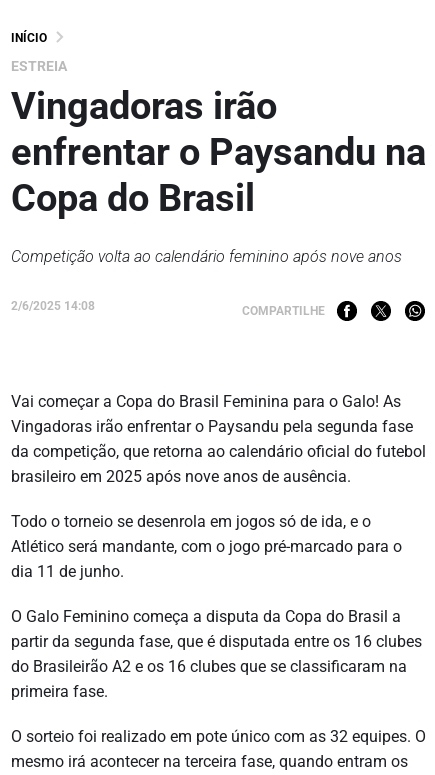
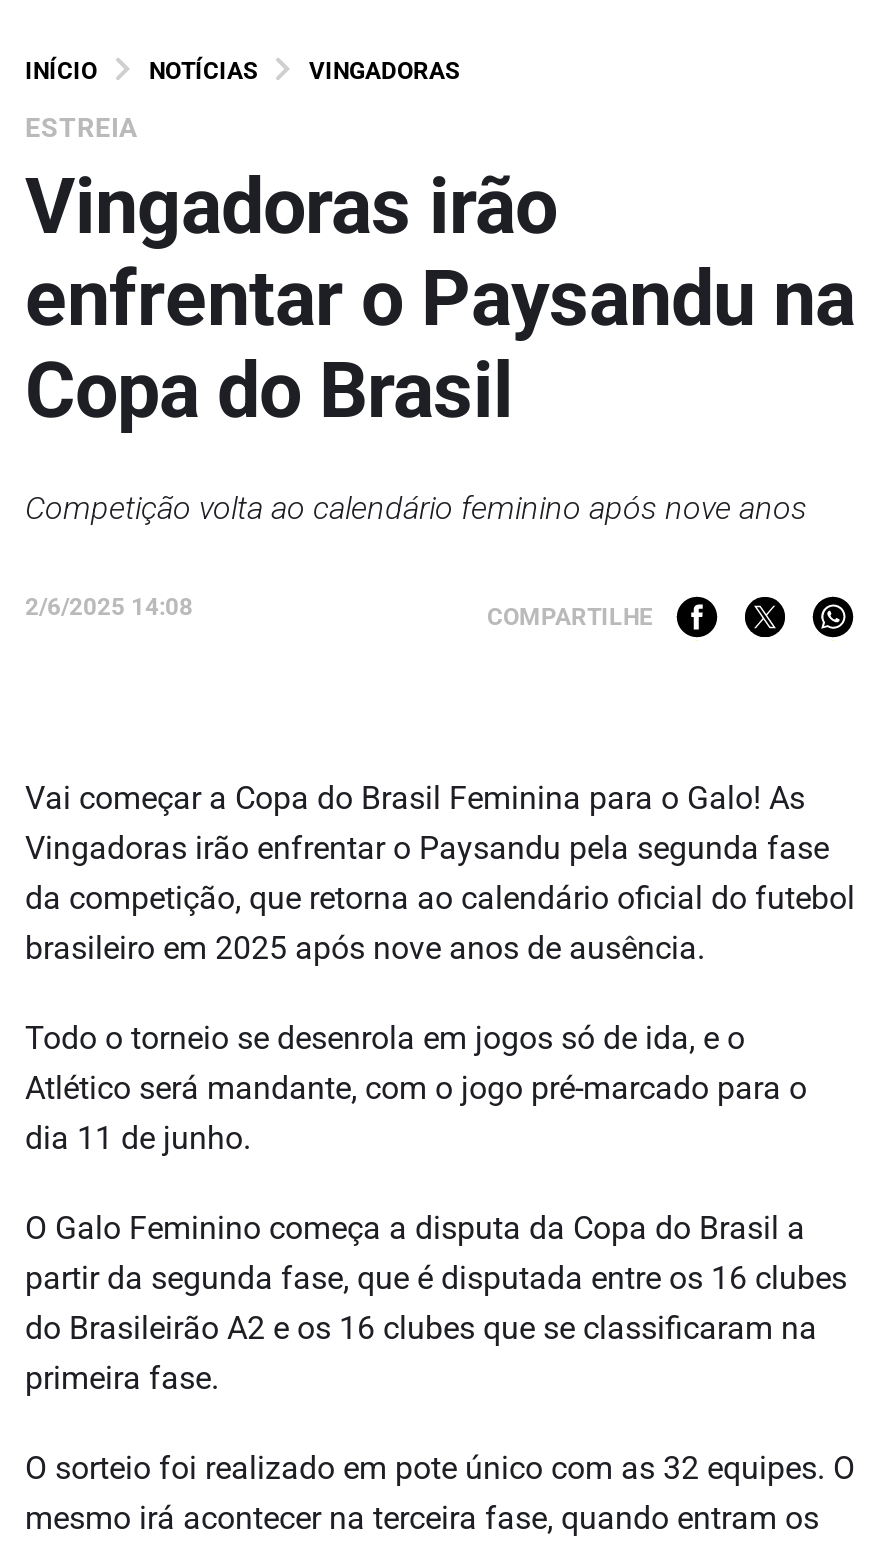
none -> [149,57,459,85] NOTÍCIAS | VINGADORAS

